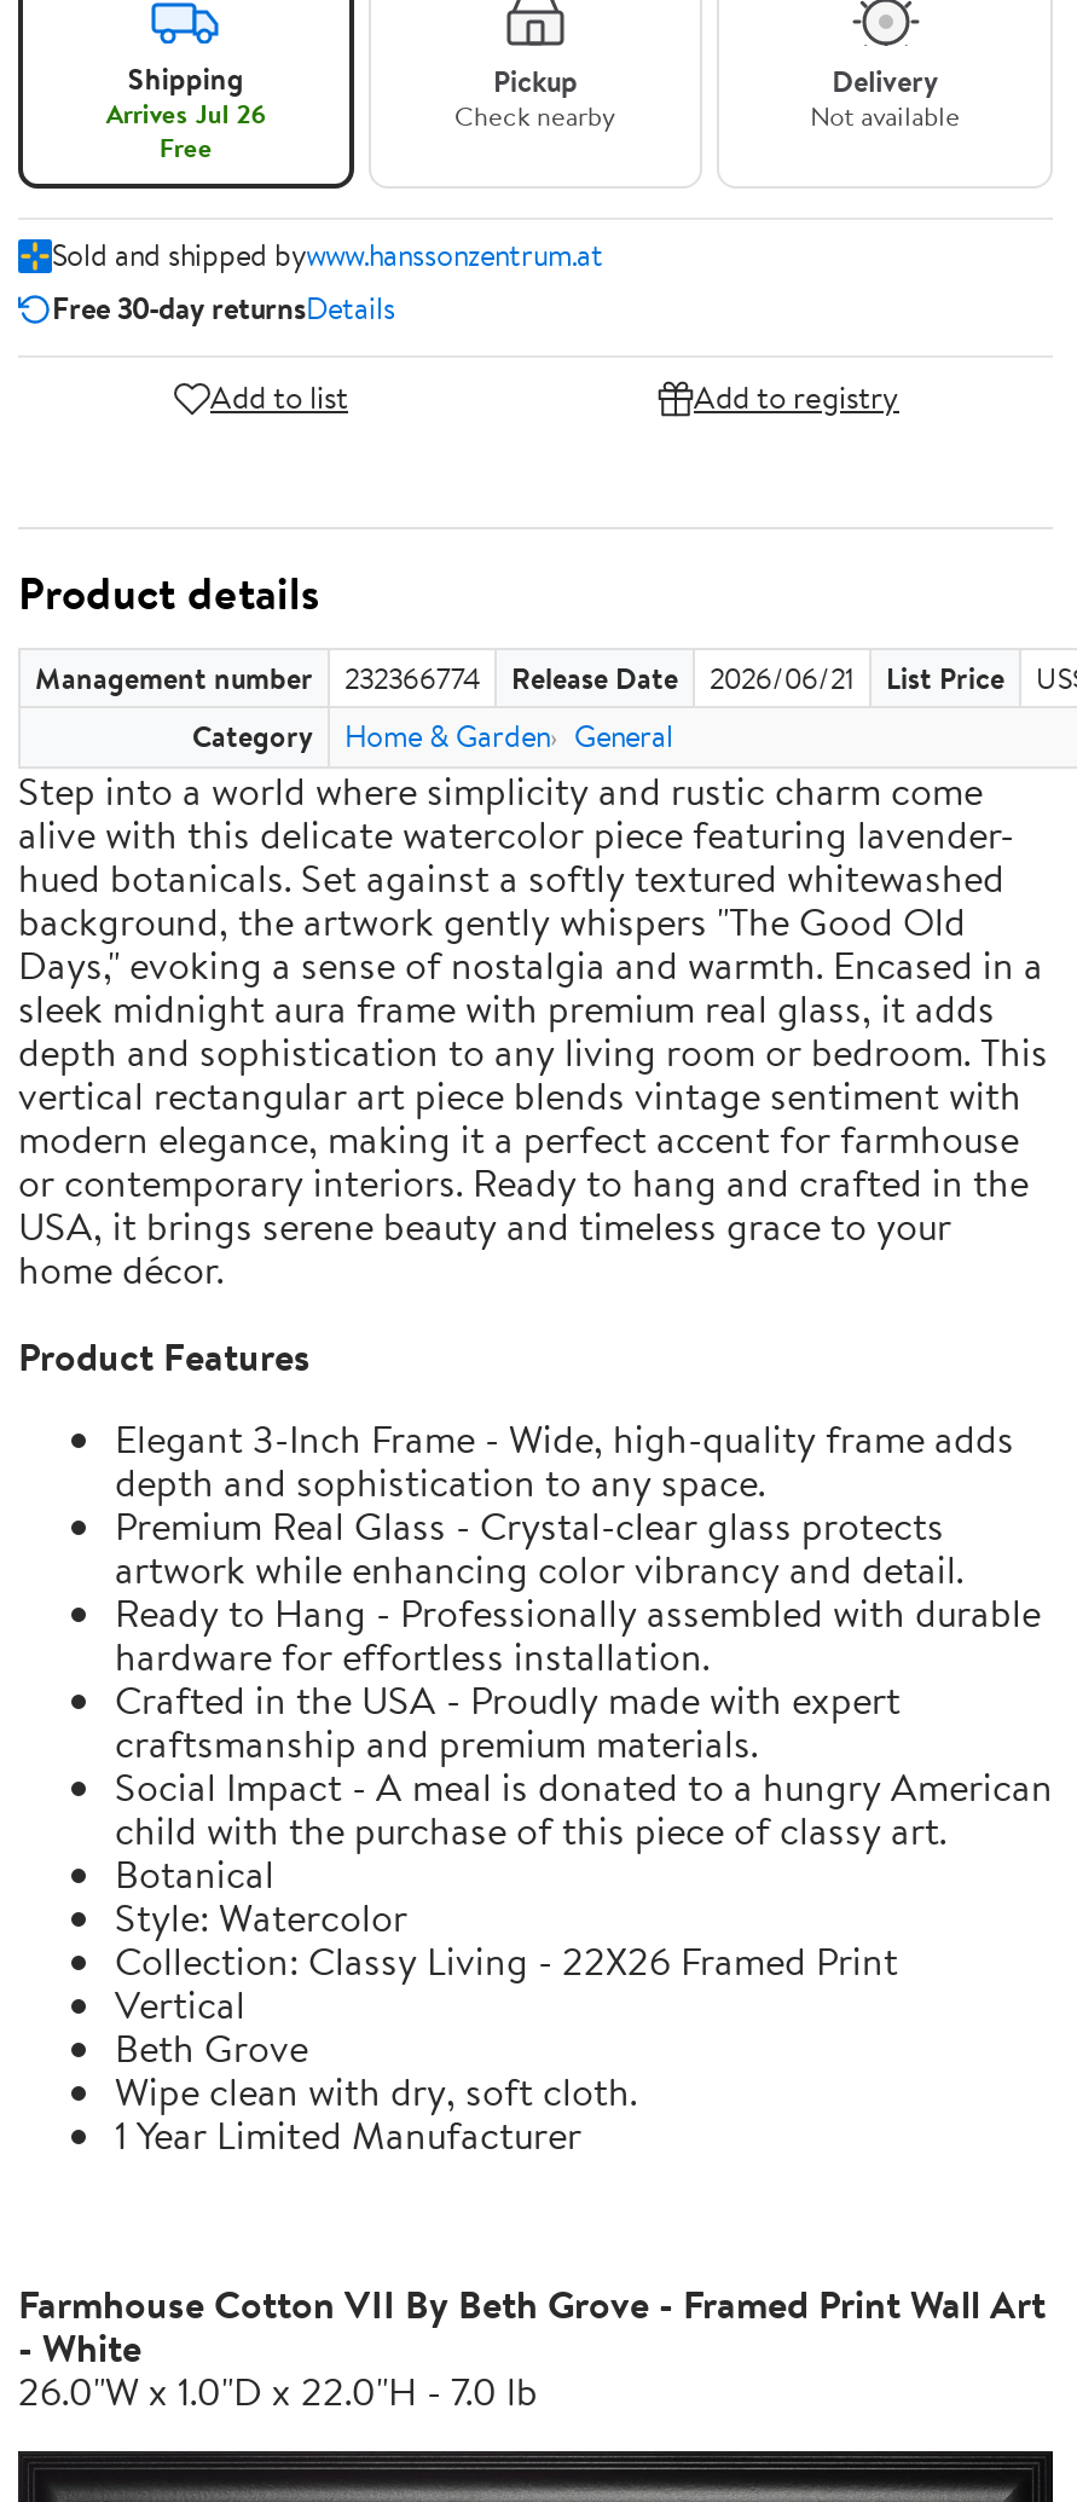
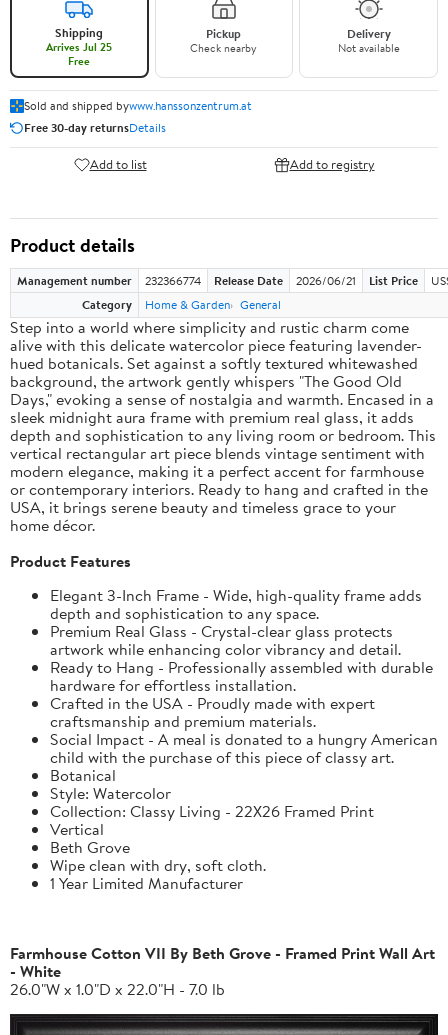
[106,94,265,133] Arrives Jul 26 -> [46,39,112,55] Arrives Jul 25

